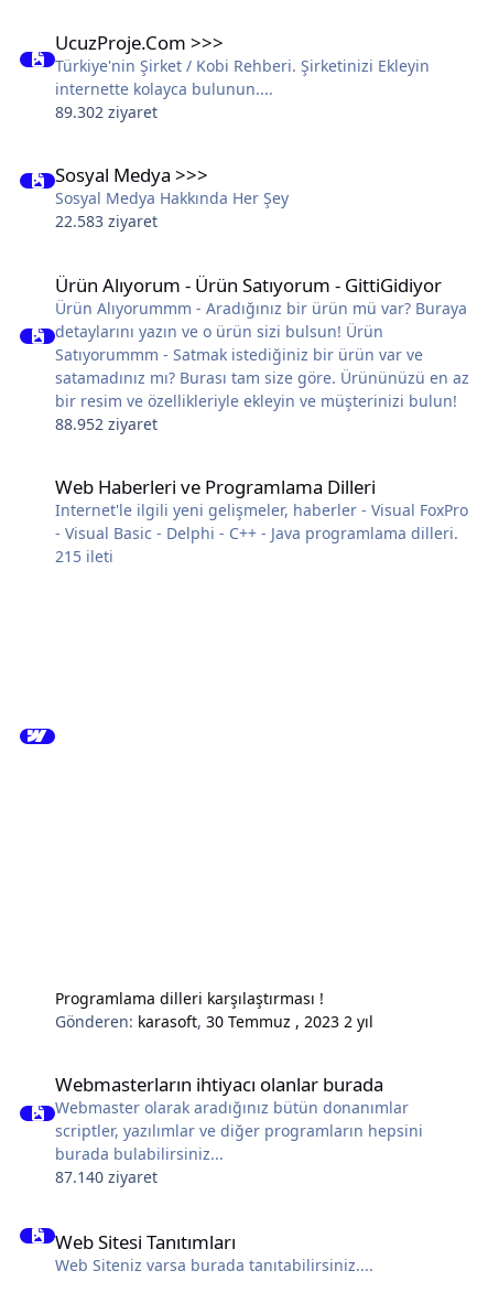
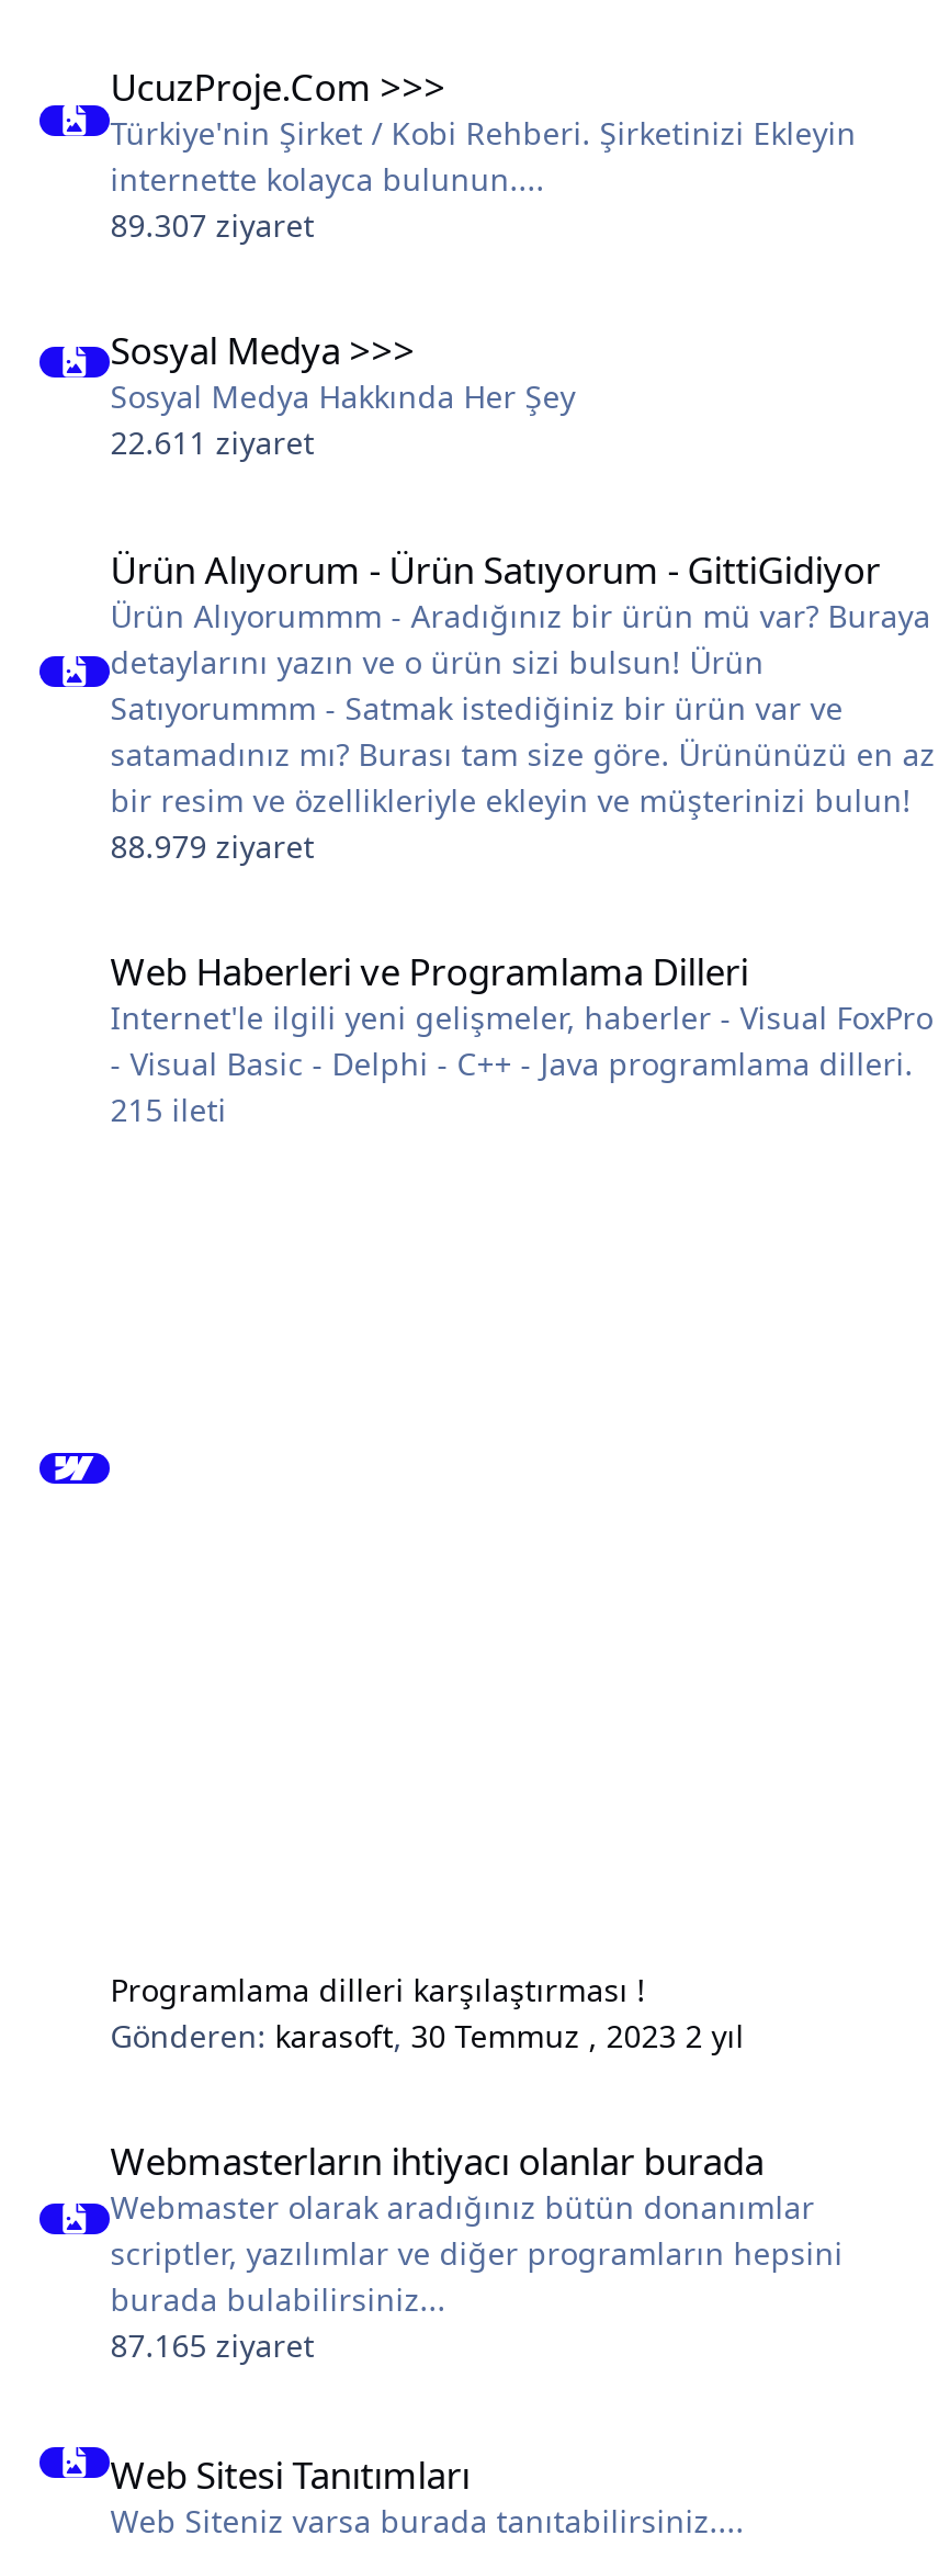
[55,101,158,122] 89.302 ziyaret -> [110,204,314,246] 89.307 ziyaret
[55,211,158,232] 22.583 ziyaret -> [110,422,314,464] 22.611 ziyaret
[55,413,158,434] 88.952 ziyaret -> [110,825,314,866] 88.979 ziyaret
[55,1166,158,1187] 87.140 ziyaret -> [110,2325,314,2366] 87.165 ziyaret

